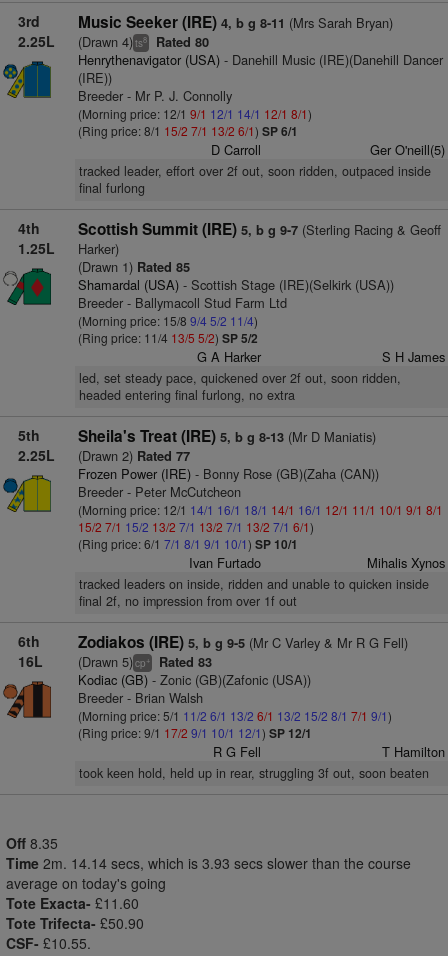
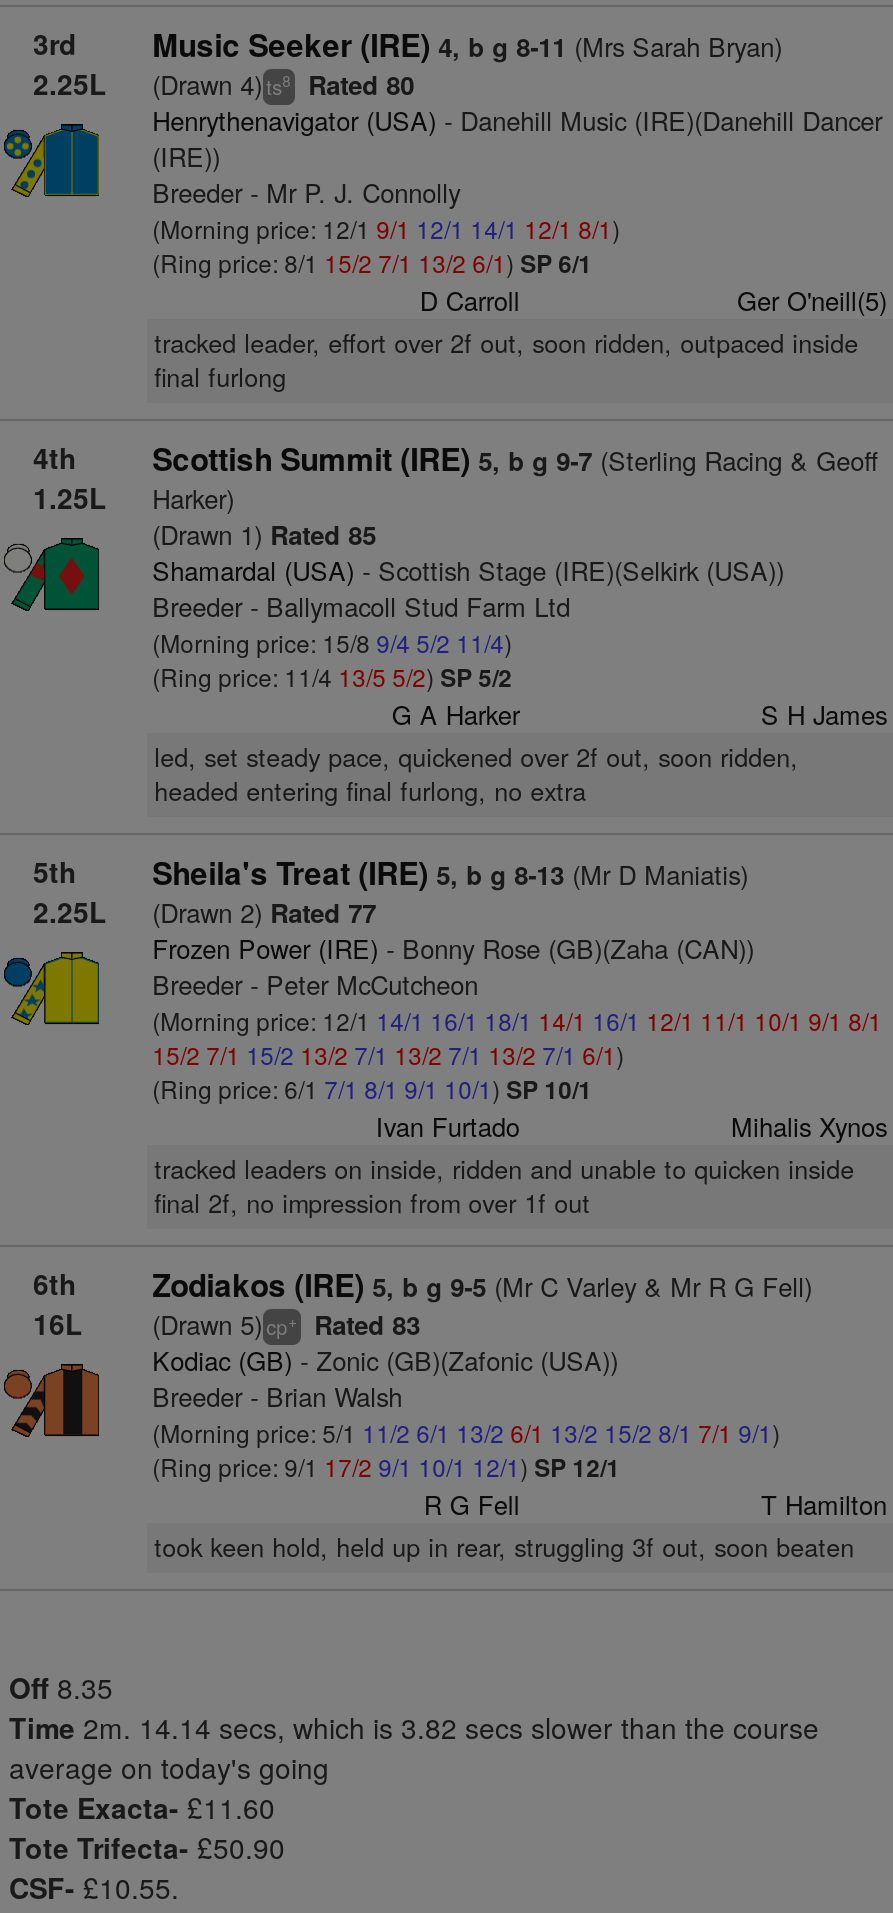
[6,853,411,873] Time 2m. 14.14 secs, which is 3.93 secs slower than the course -> [9,1707,819,1747] Time 2m. 14.14 secs, which is 3.82 secs slower than the course

